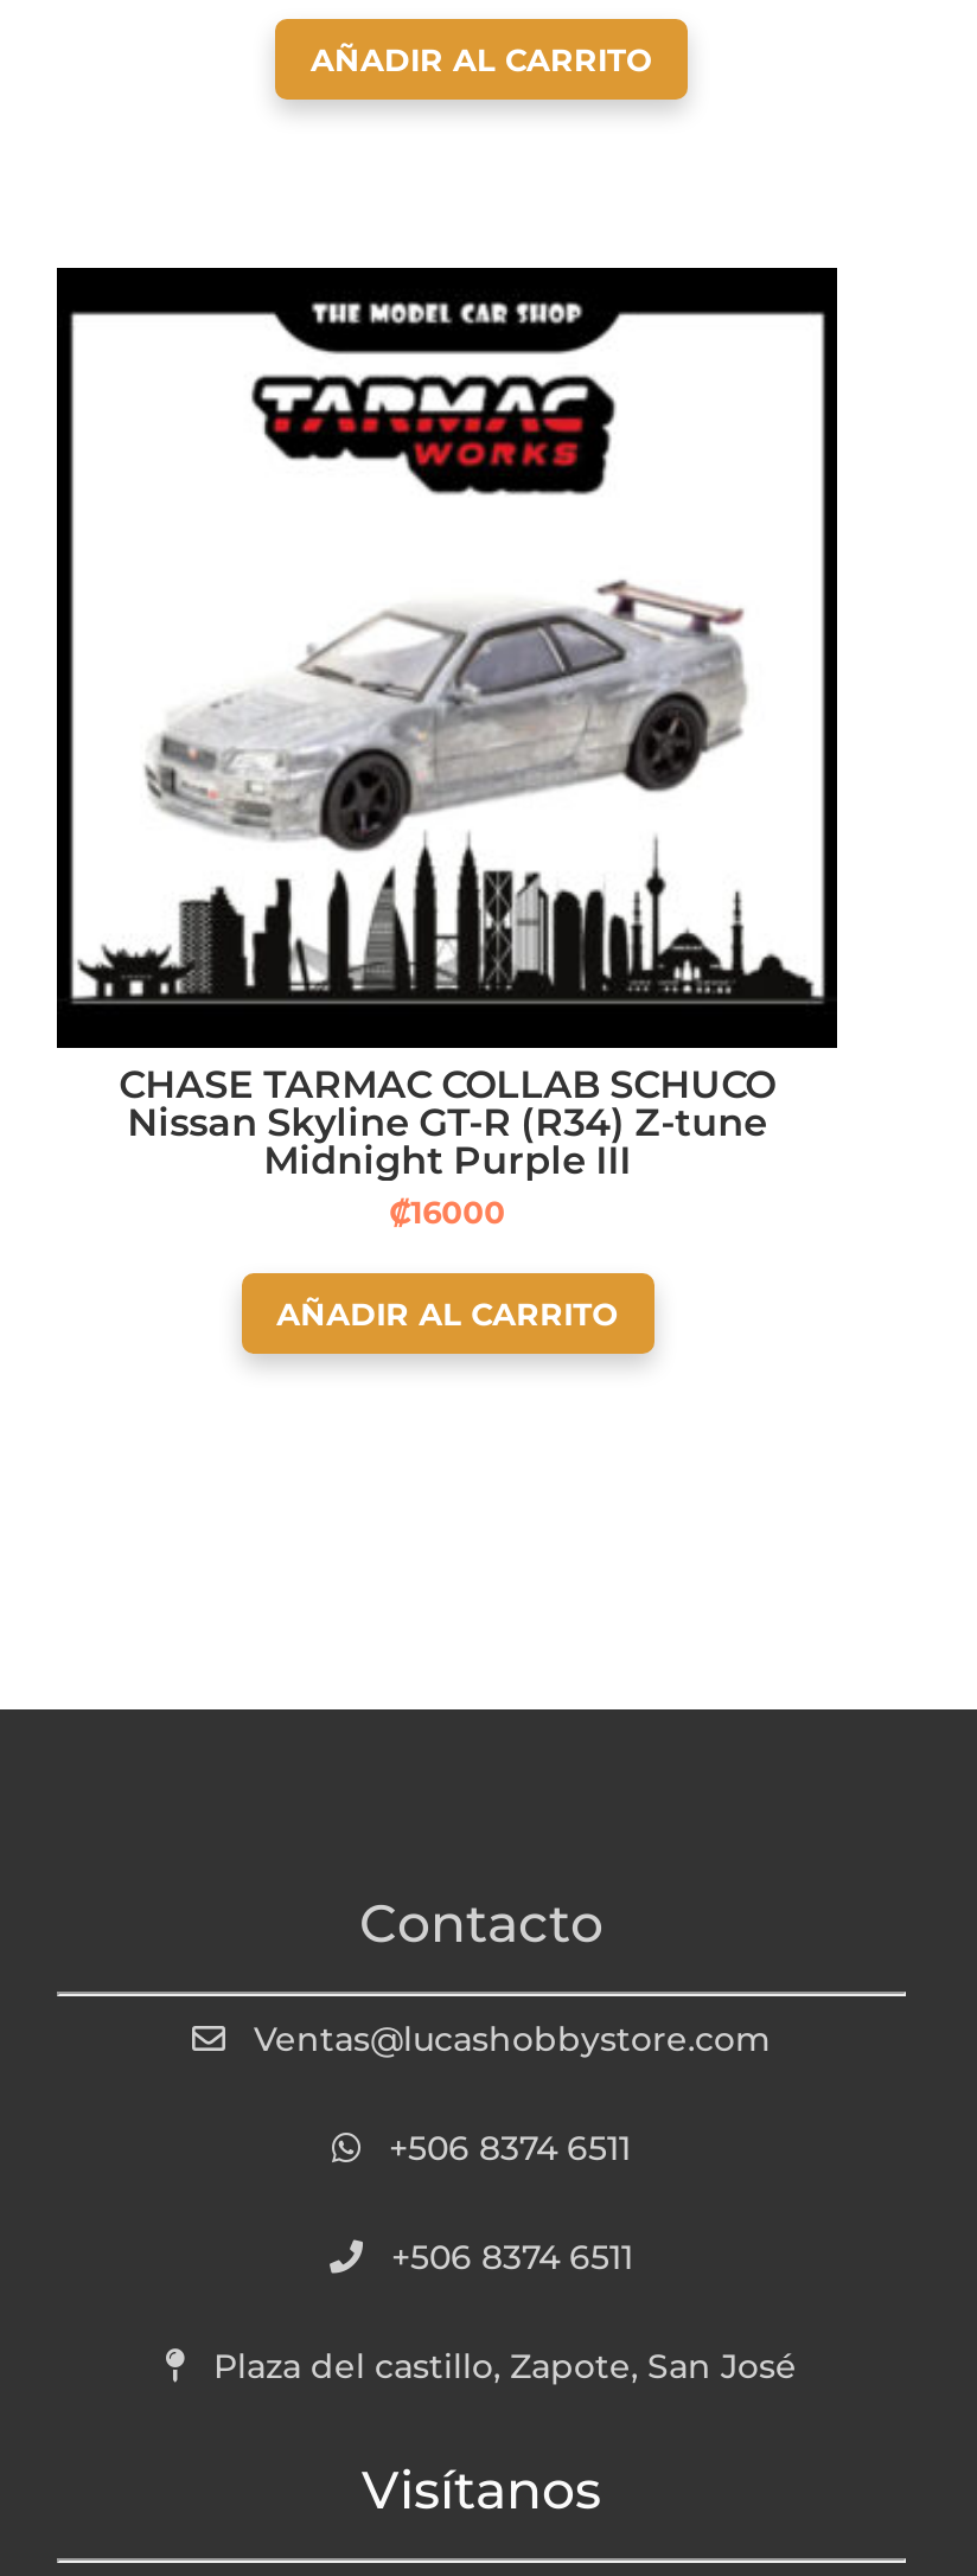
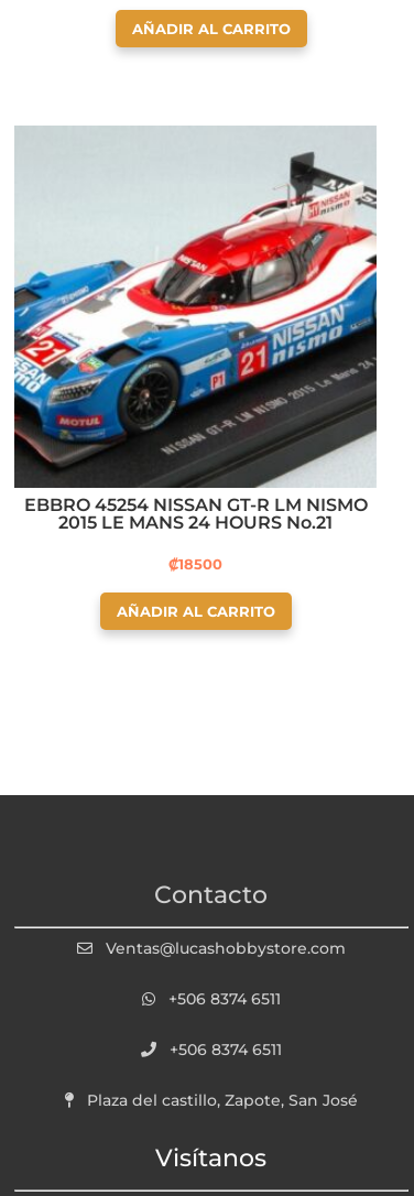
[55,266,839,1230] [image] | CHASE TARMAC COLLAB SCHUCO | Nissan Skyline GT-R (R34) Z-tune | Midnight Purple III | ₡16000 -> [13,126,378,572] [image] | EBBRO 45254 NISSAN GT-R LM NISMO | 2015 LE MANS 24 HOURS No.21 | ₡18500

